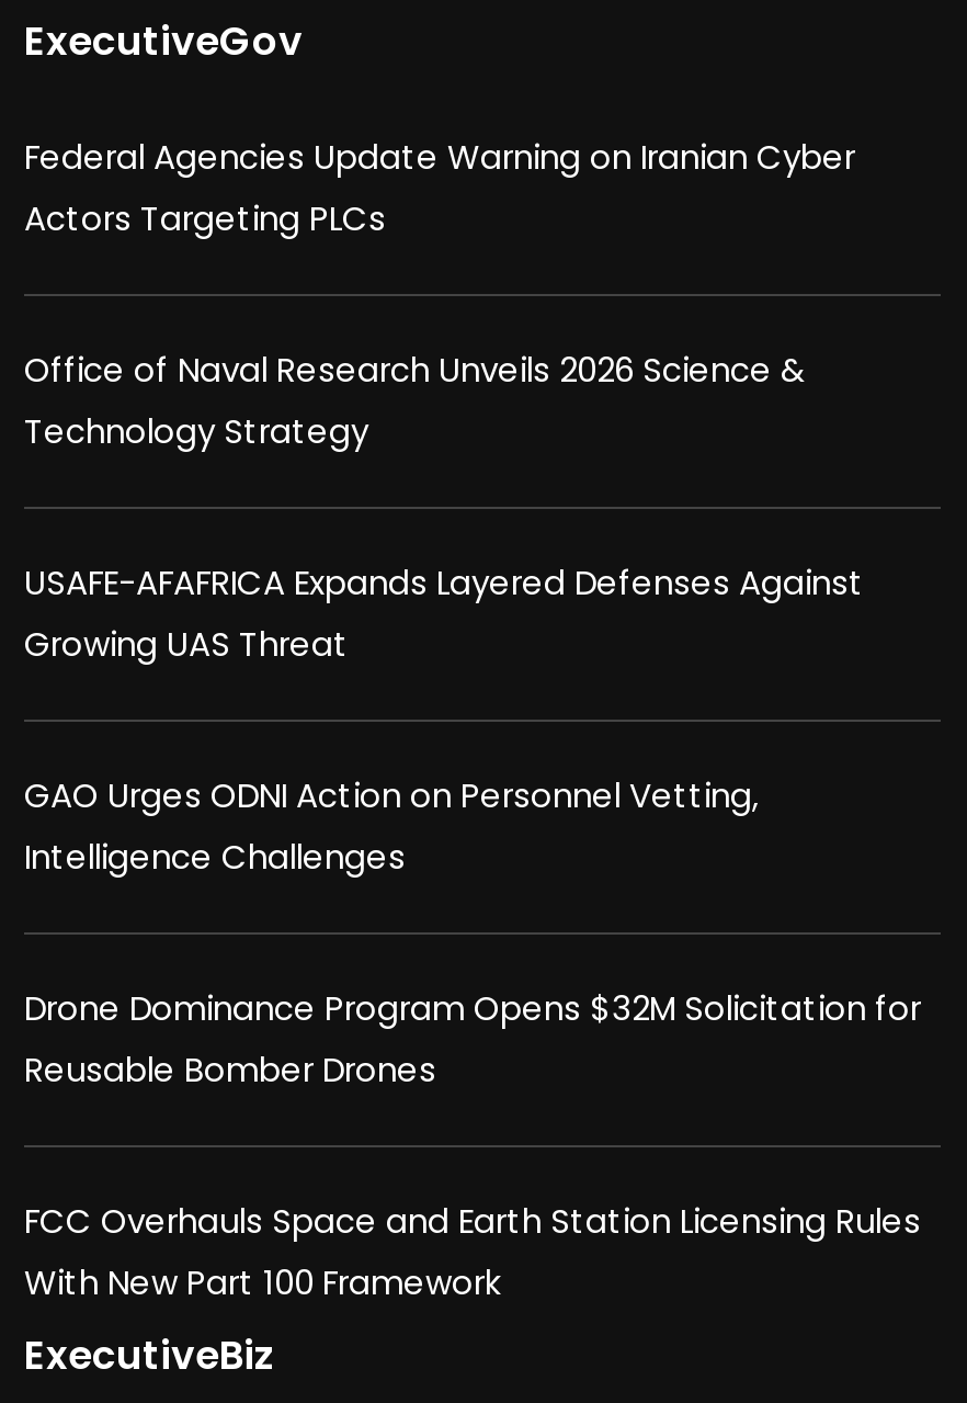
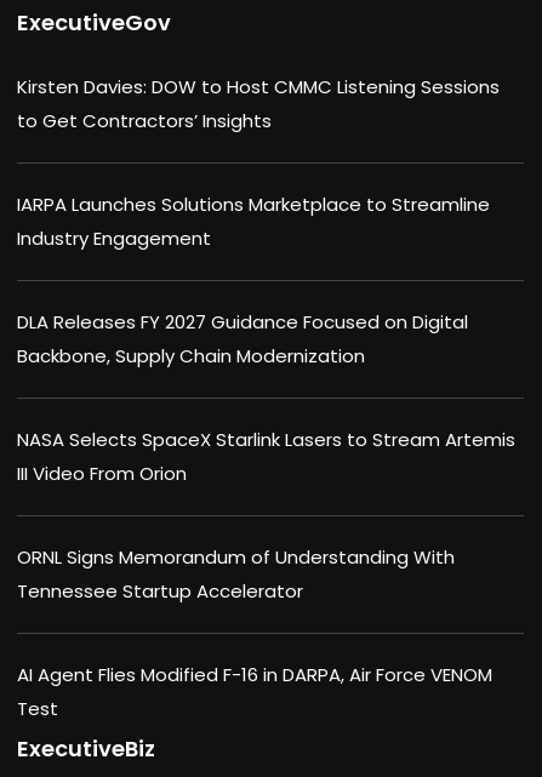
[24,134,855,242] Federal Agencies Update Warning on Iranian Cyber | Actors Targeting PLCs -> [17,74,500,134] Kirsten Davies: DOW to Host CMMC Listening Sessions | to Get Contractors’ Insights
[24,347,805,455] Office of Naval Research Unveils 2026 Science & | Technology Strategy -> [17,192,490,251] IARPA Launches Solutions Marketplace to Streamline | Industry Engagement
[24,560,864,668] USAFE-AFAFRICA Expands Layered Defenses Against | Growing UAS Threat -> [17,309,468,369] DLA Releases FY 2027 Guidance Focused on Digital | Backbone, Supply Chain Modernization
[24,773,759,880] GAO Urges ODNI Action on Personnel Vetting, | Intelligence Challenges -> [17,427,515,486] NASA Selects SpaceX Starlink Lasers to Stream Artemis | III Video From Orion
[24,986,921,1093] Drone Dominance Program Opens $32M Solicitation for | Reusable Bomber Drones -> [17,545,455,604] ORNL Signs Memorandum of Understanding With | Tennessee Startup Accelerator
[24,1199,921,1306] FCC Overhauls Space and Earth Station Licensing Rules | With New Part 100 Framework -> [17,662,492,722] AI Agent Flies Modified F-16 in DARPA, Air Force VENOM | Test

